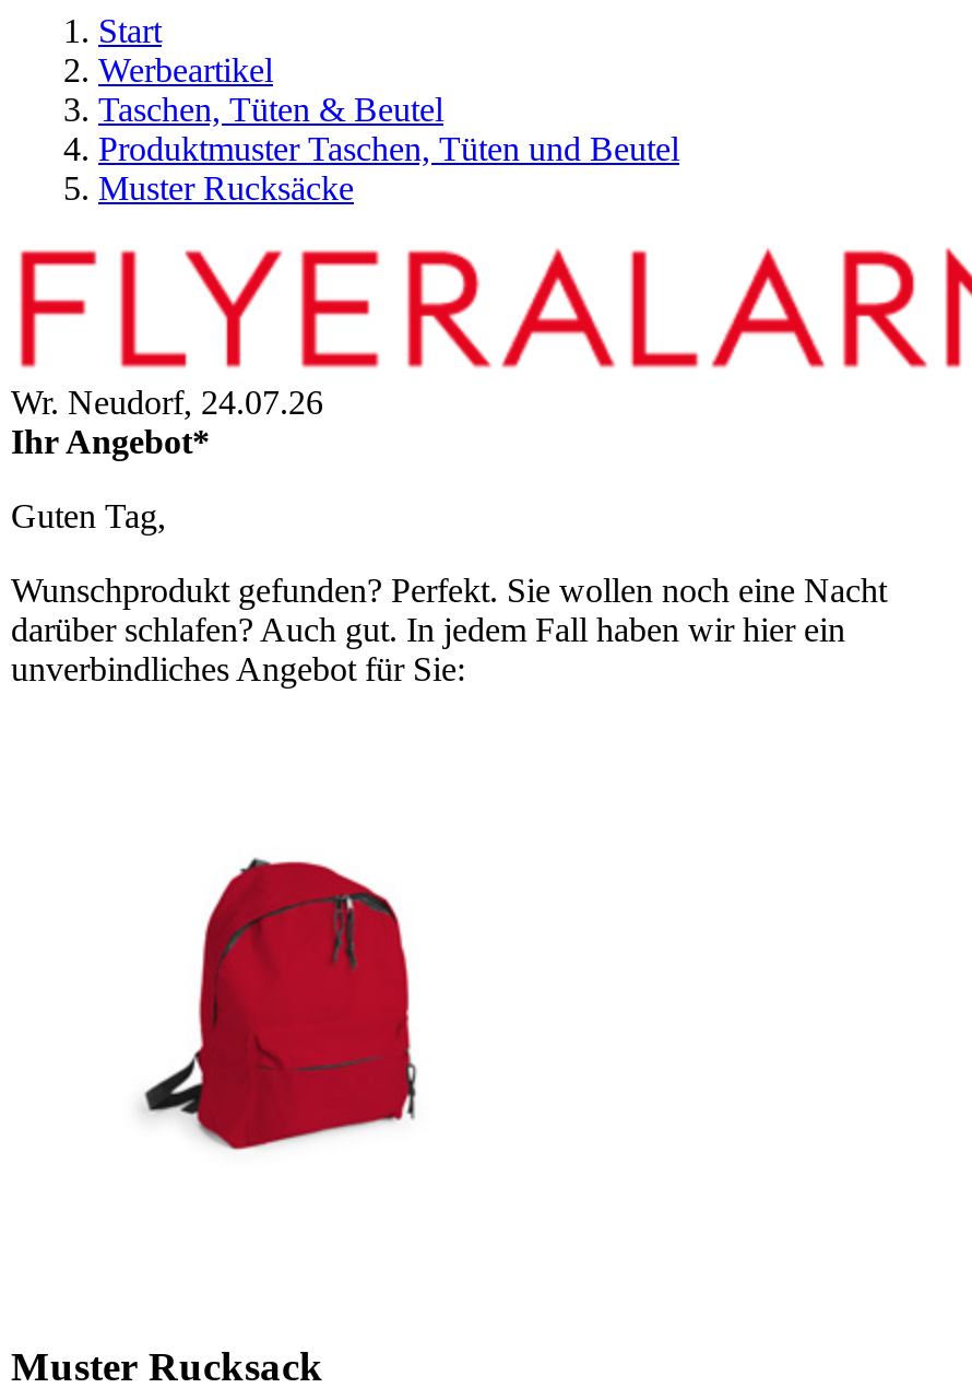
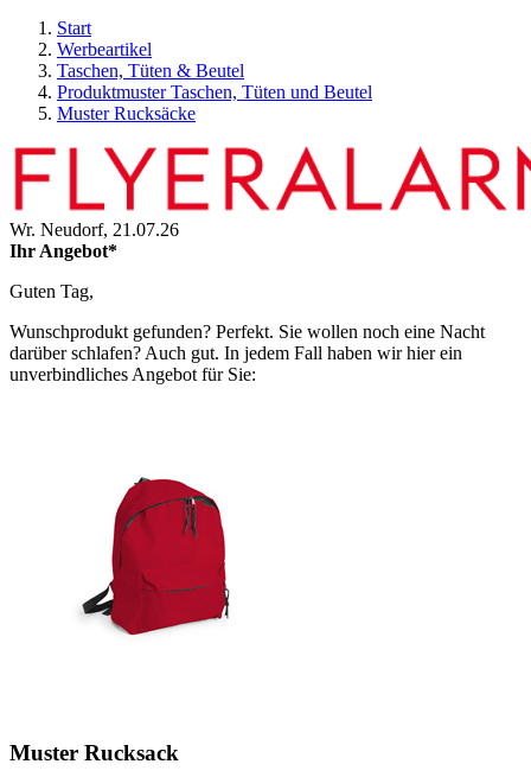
[11,384,323,421] Wr. Neudorf, 24.07.26 -> [9,219,179,240] Wr. Neudorf, 21.07.26

